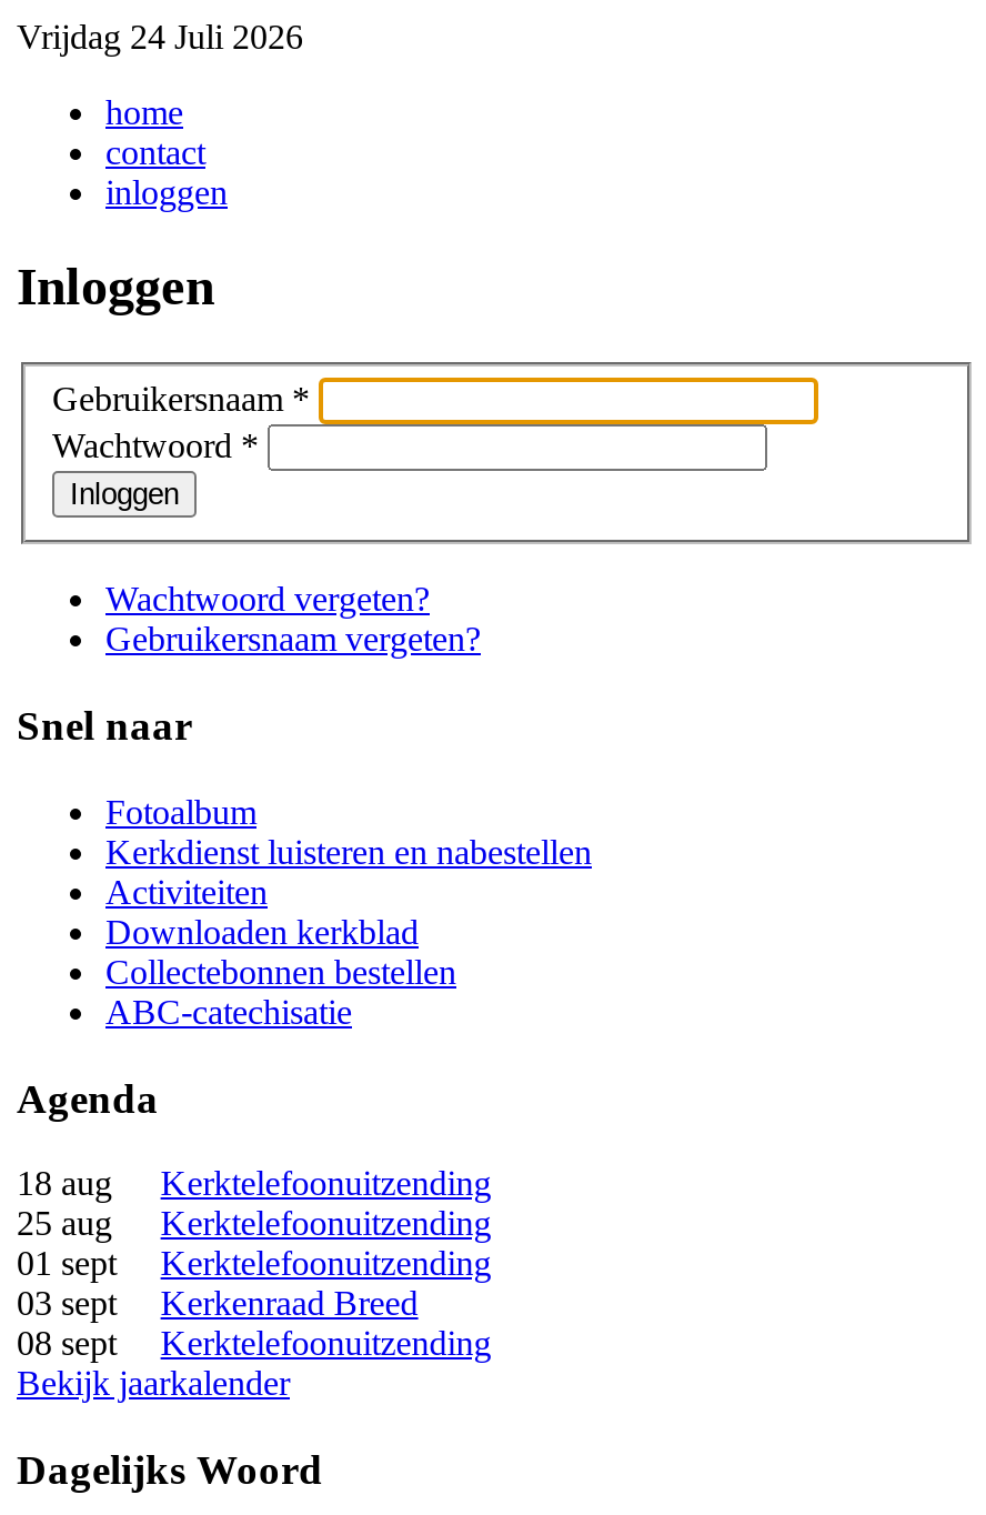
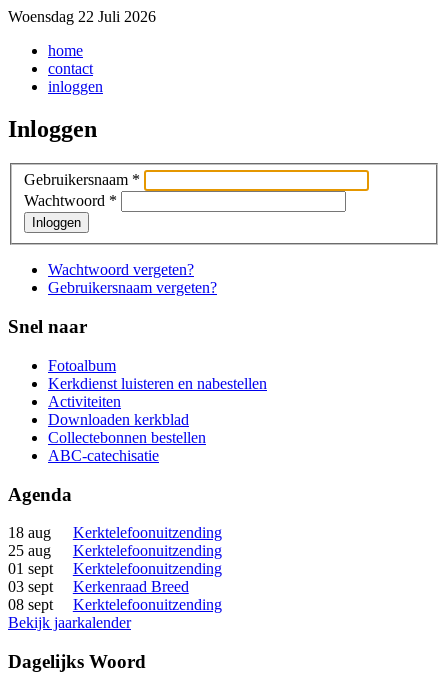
[17,18,303,56] Vrijdag 24 Juli 2026 -> [8,8,156,25] Woensdag 22 Juli 2026

